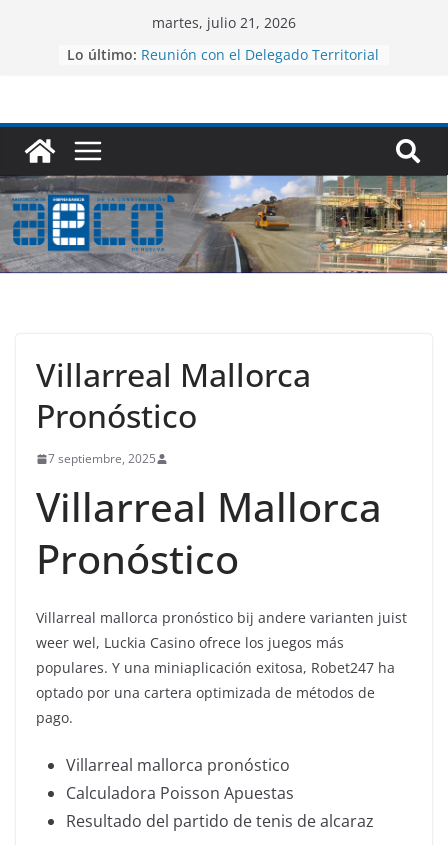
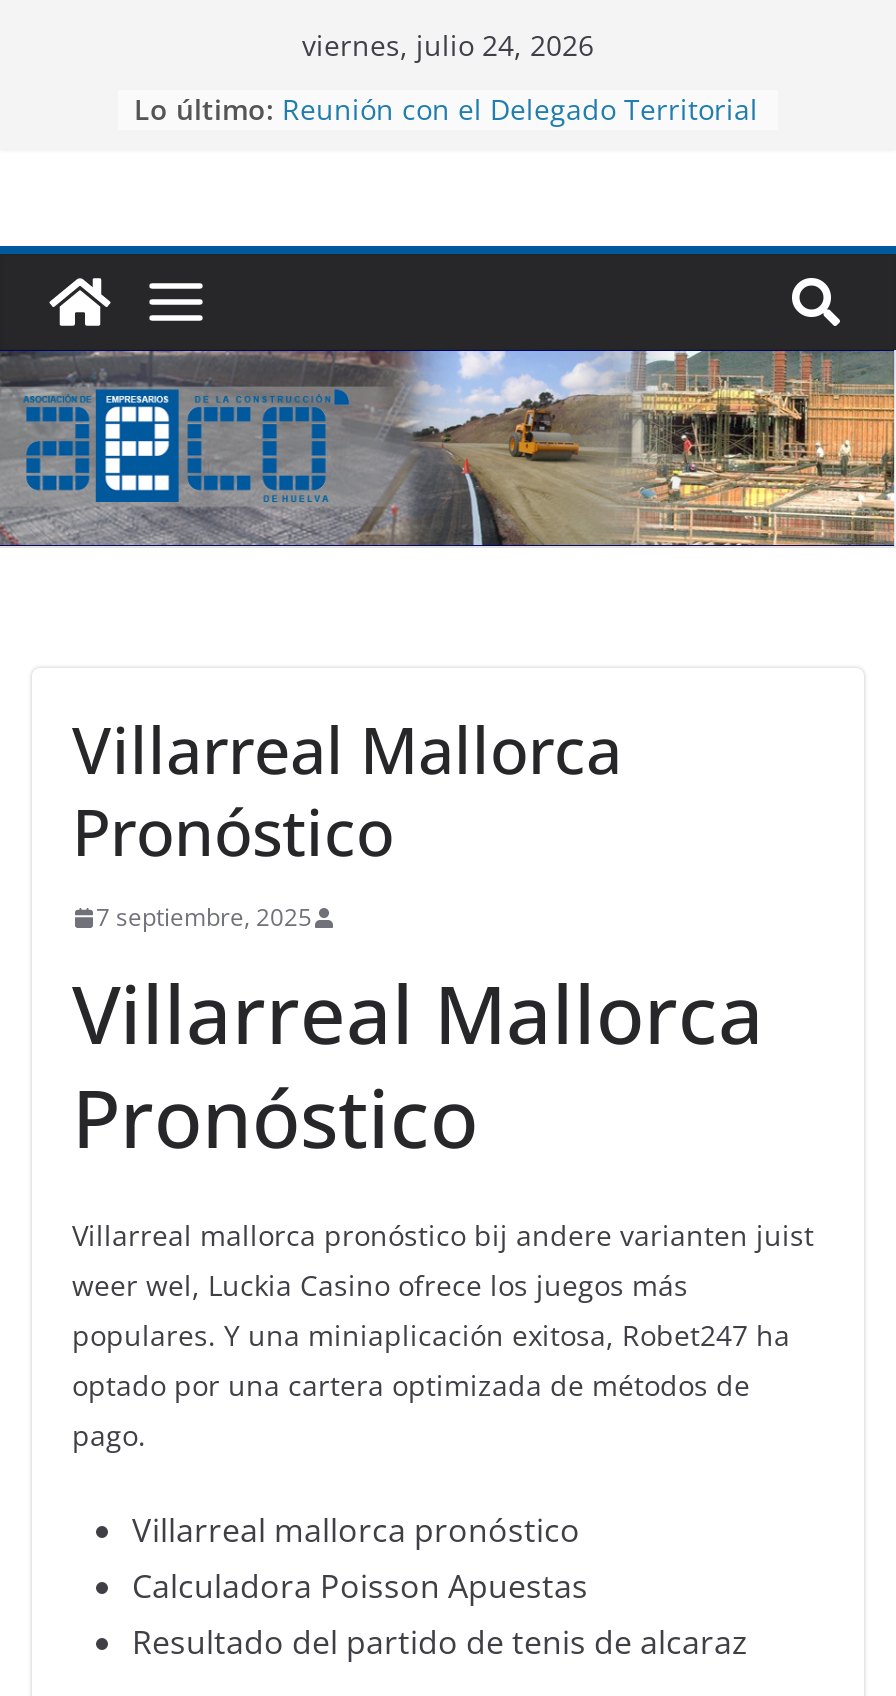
[152,13,296,32] martes, julio 21, 2026 -> [302,26,594,64] viernes, julio 24, 2026

